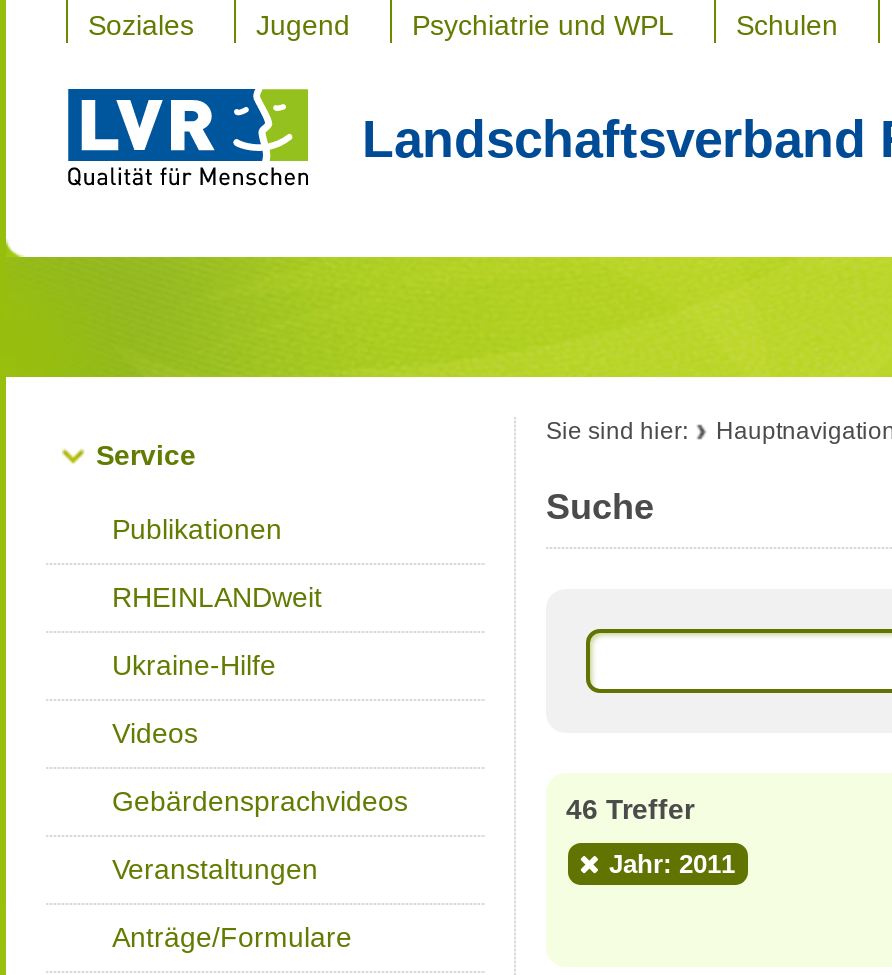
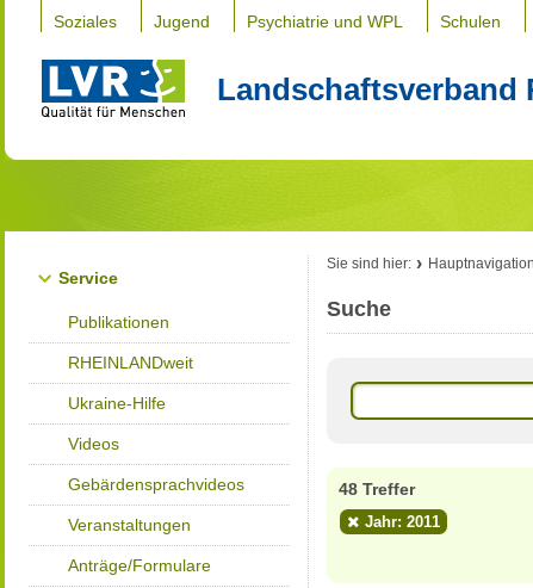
[566,793,694,825] 46 Treffer -> [339,479,415,499] 48 Treffer

